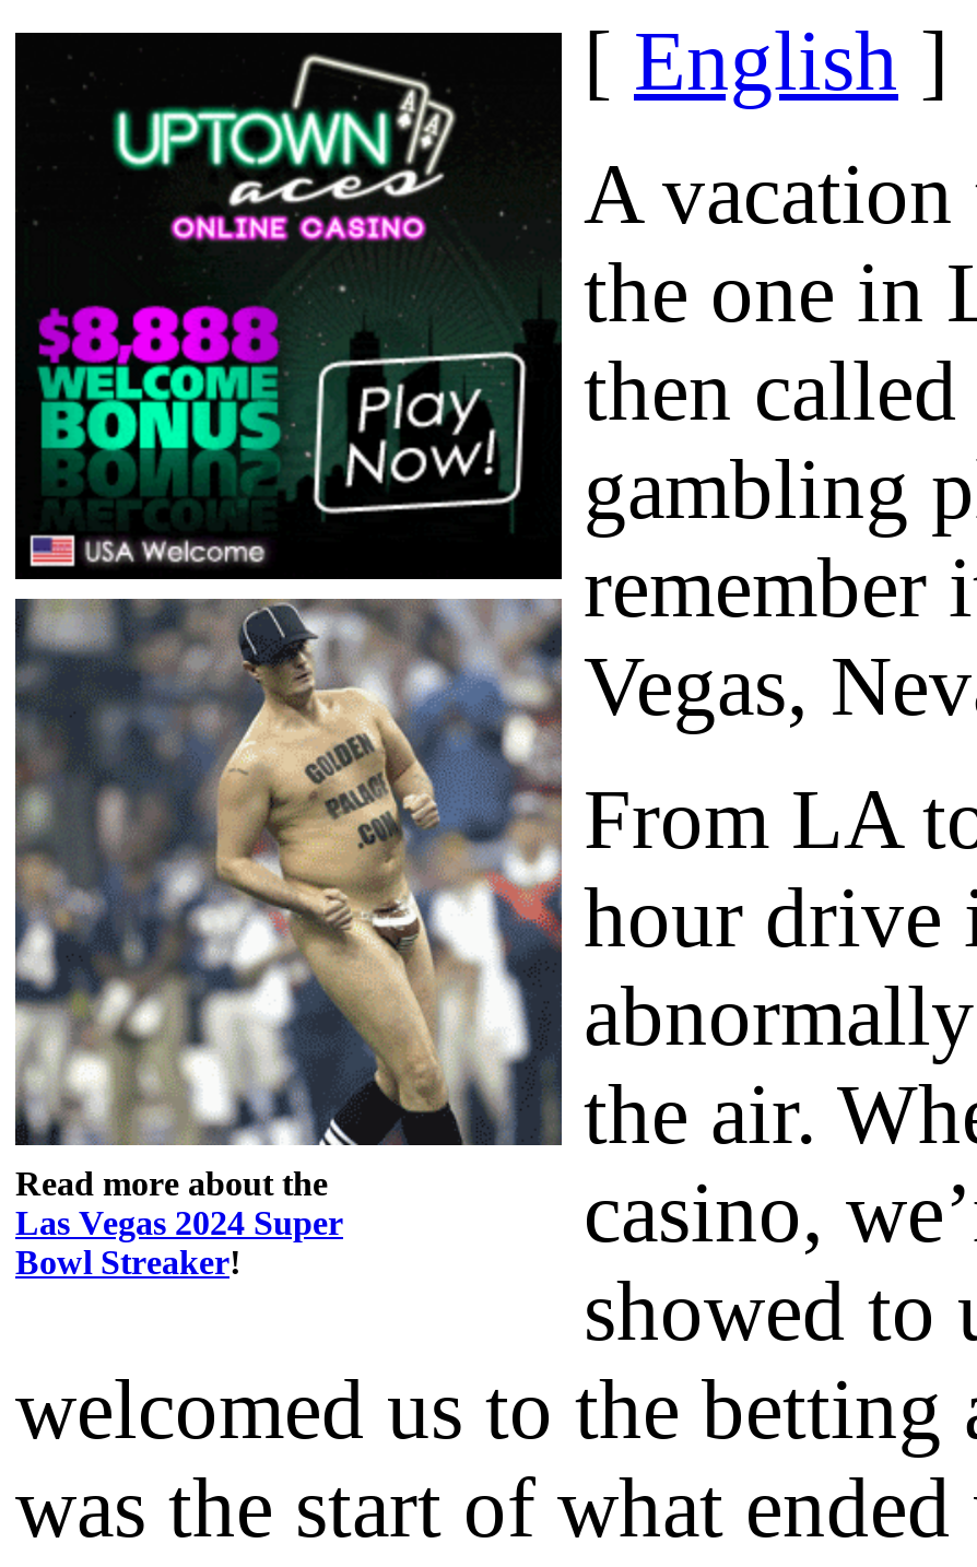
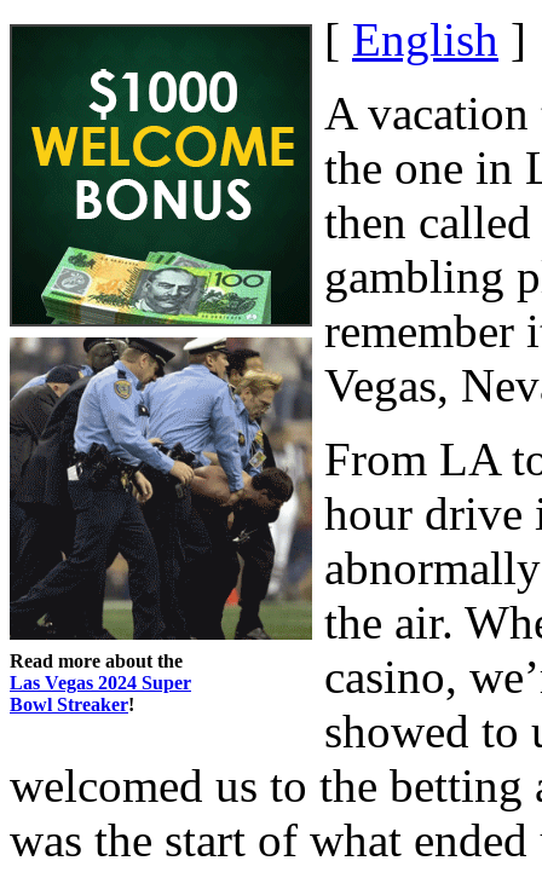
[20,35,562,579] [image] -> [10,24,312,327] [image]
[15,597,562,1147] [image] -> [8,337,313,641] [image]

